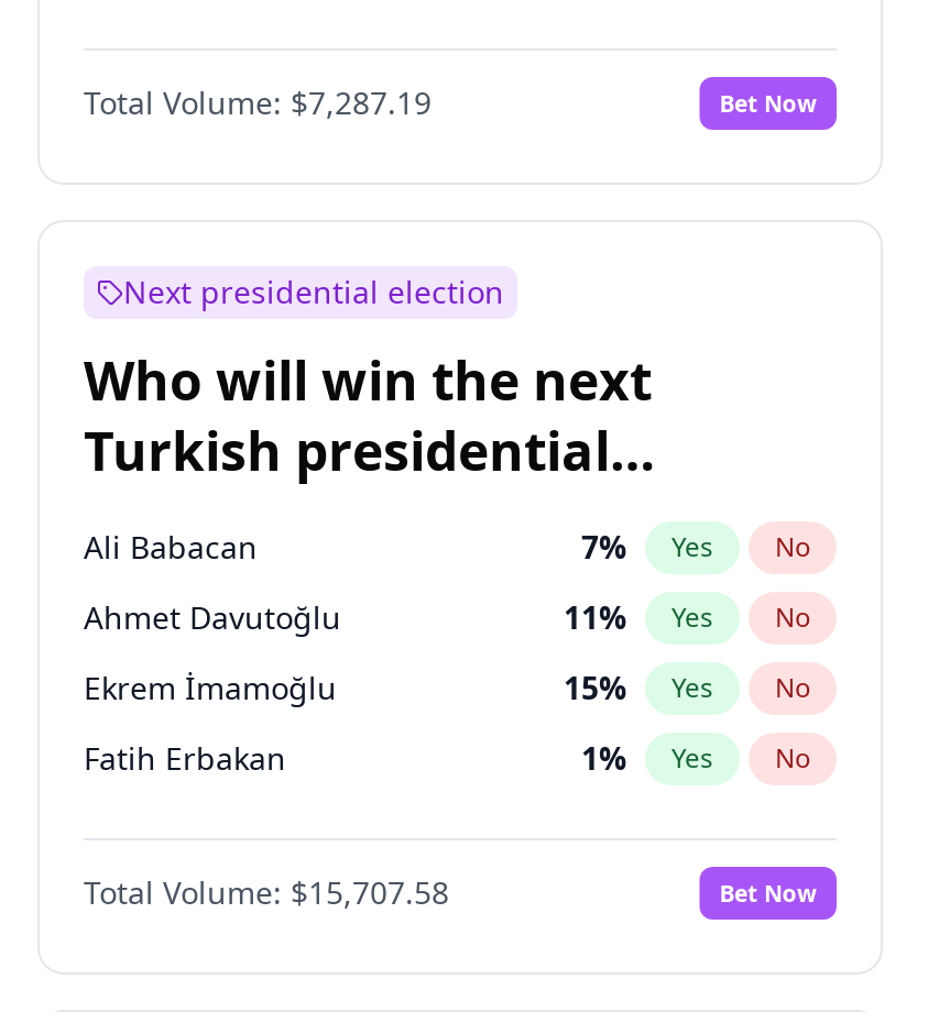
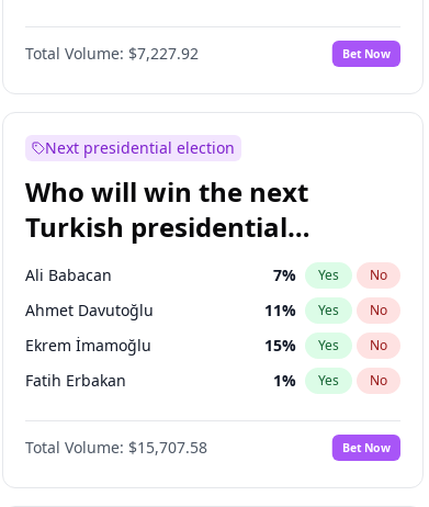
[84,81,432,123] Total Volume: $7,287.19 -> [25,43,199,64] Total Volume: $7,227.92

